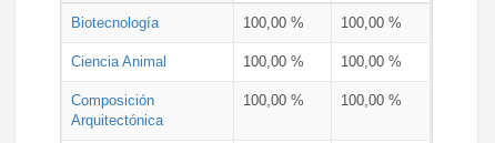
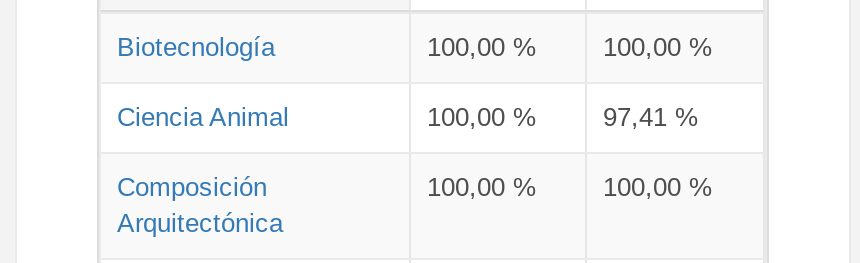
[341,53,402,69] 100,00 % -> [603,101,699,131] 97,41 %

